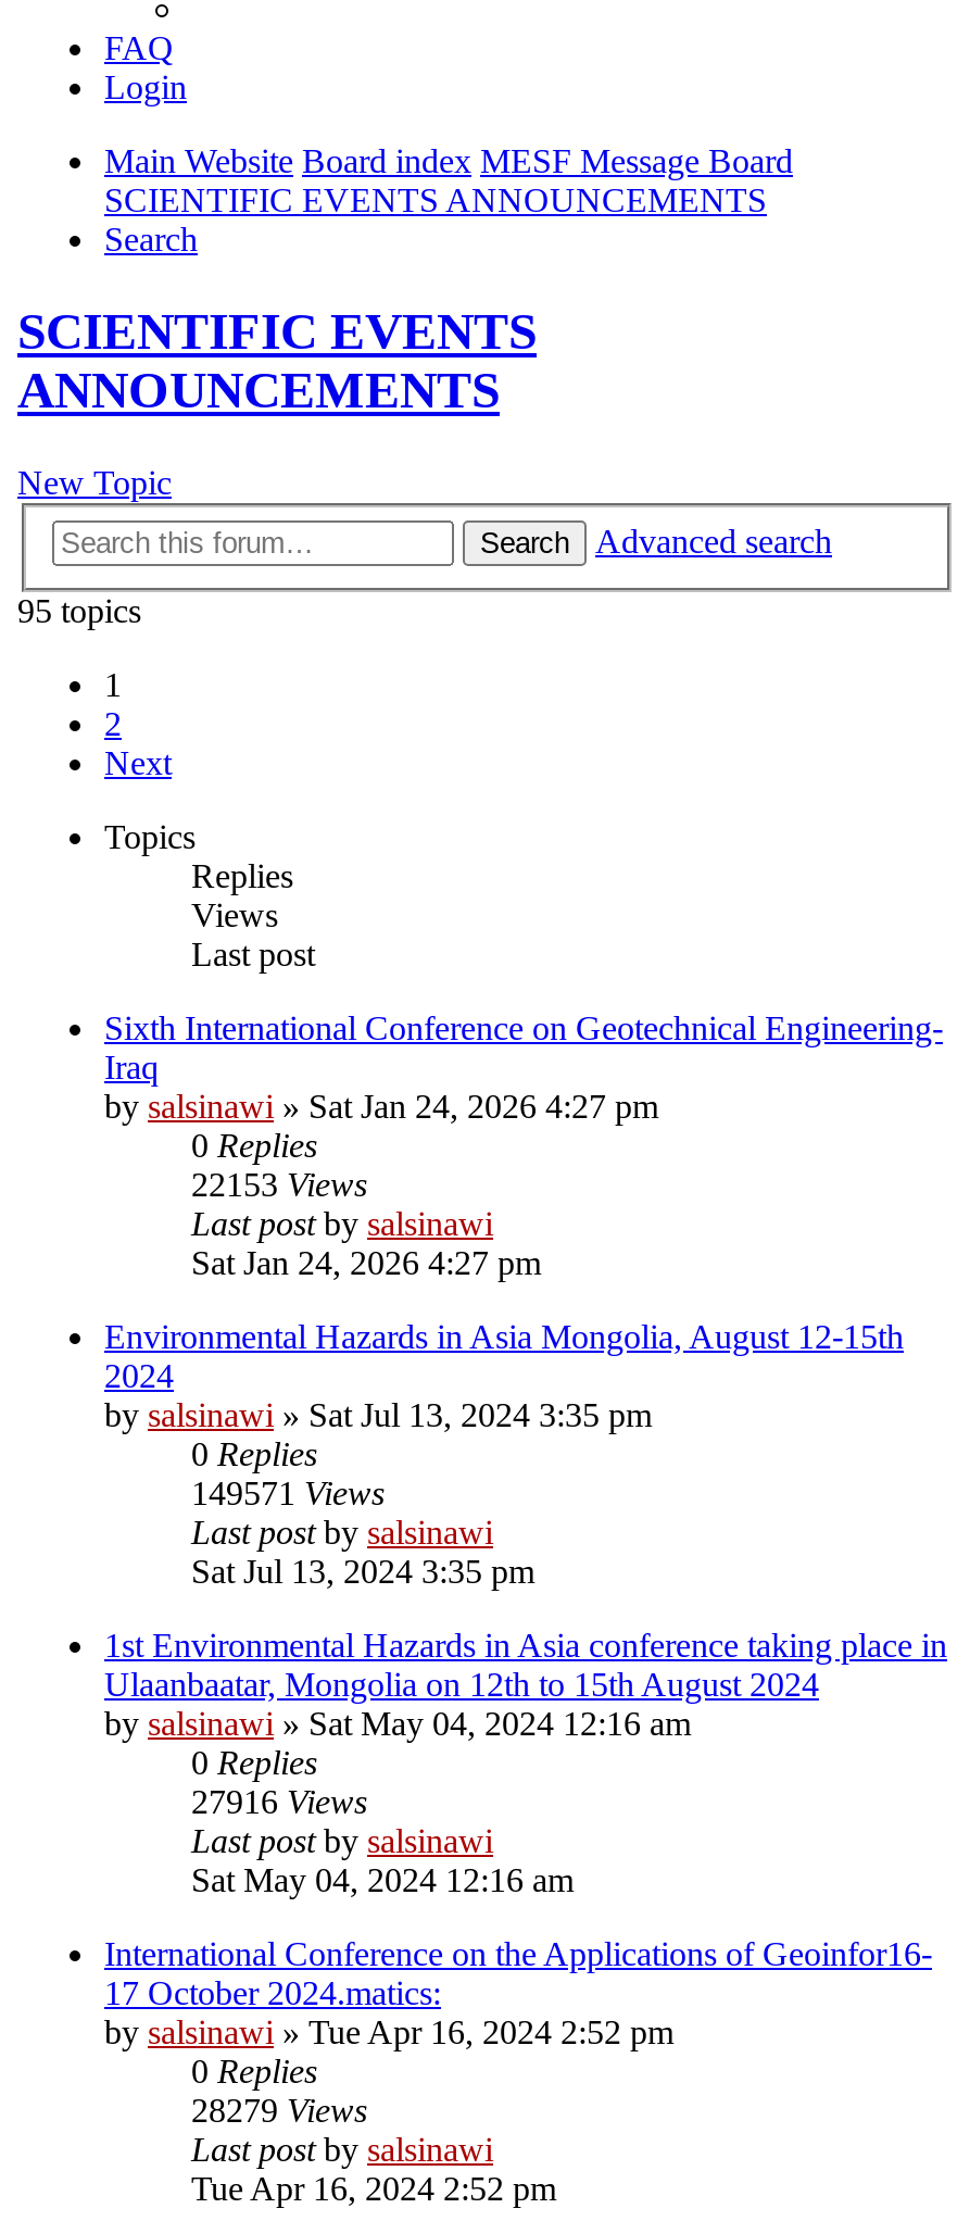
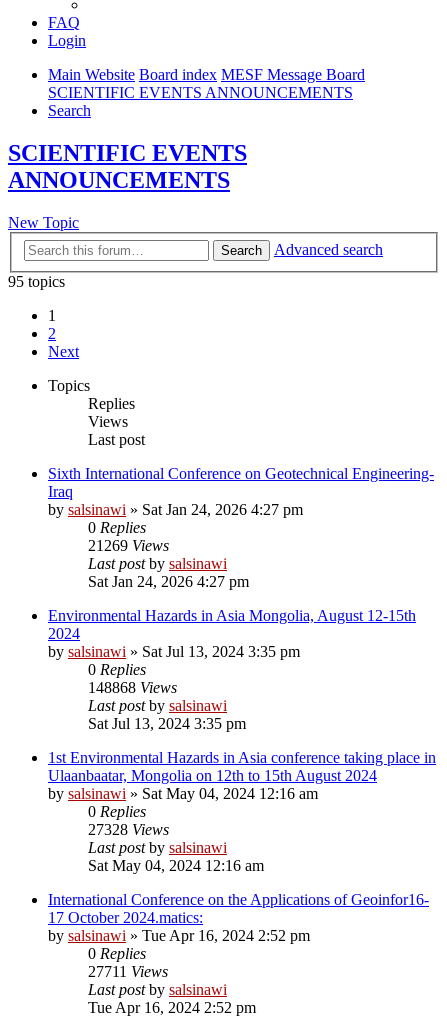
[191,1166,367,1203] 22153 Views -> [88,537,169,554] 21269 Views
[191,1474,385,1511] 149571 Views -> [88,679,177,696] 148868 Views
[191,1783,367,1820] 27916 Views -> [88,821,169,838] 27328 Views
[191,2091,367,2128] 28279 Views -> [88,963,168,980] 27711 Views

